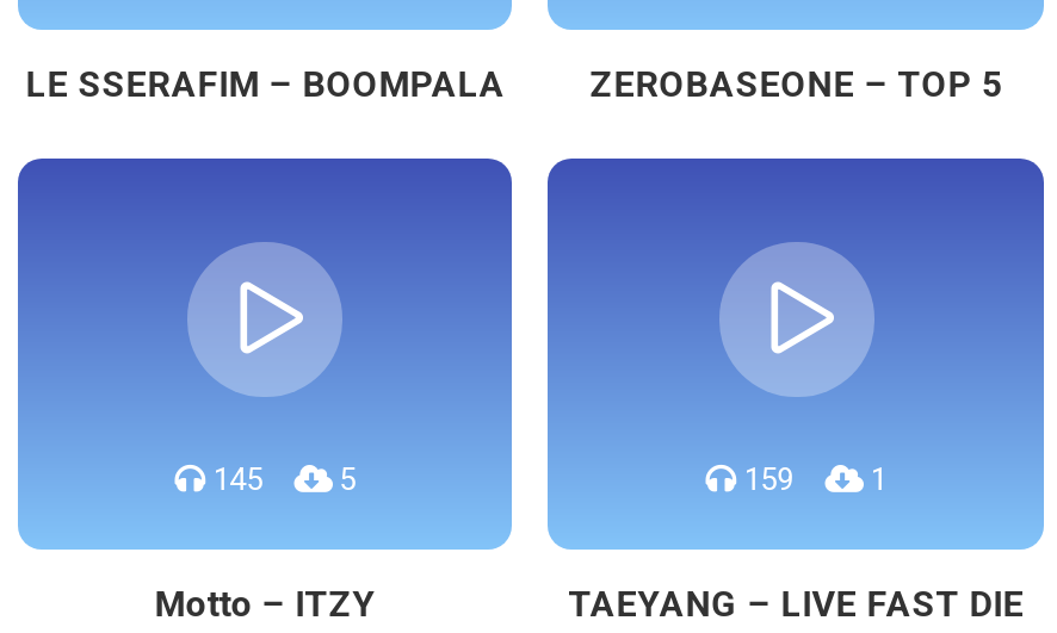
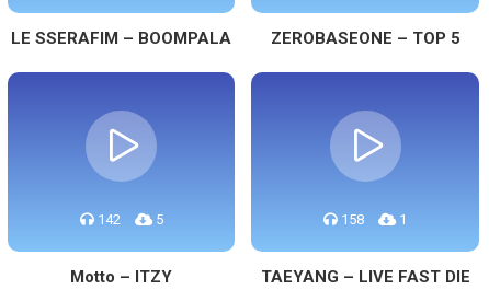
[206,461,356,497] 145 5 -> [94,211,163,228] 142 5
[737,461,887,497] 159 1 -> [338,211,407,228] 158 1

